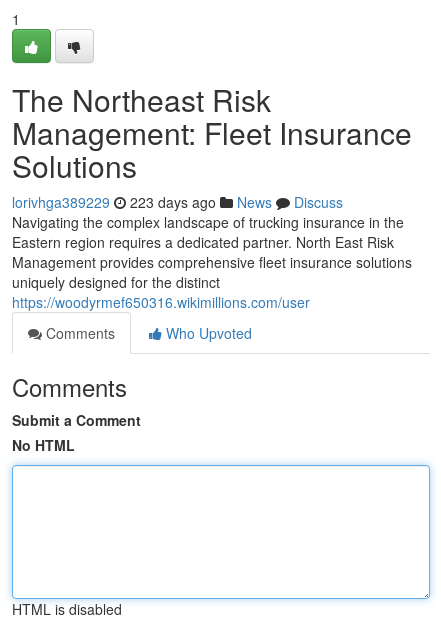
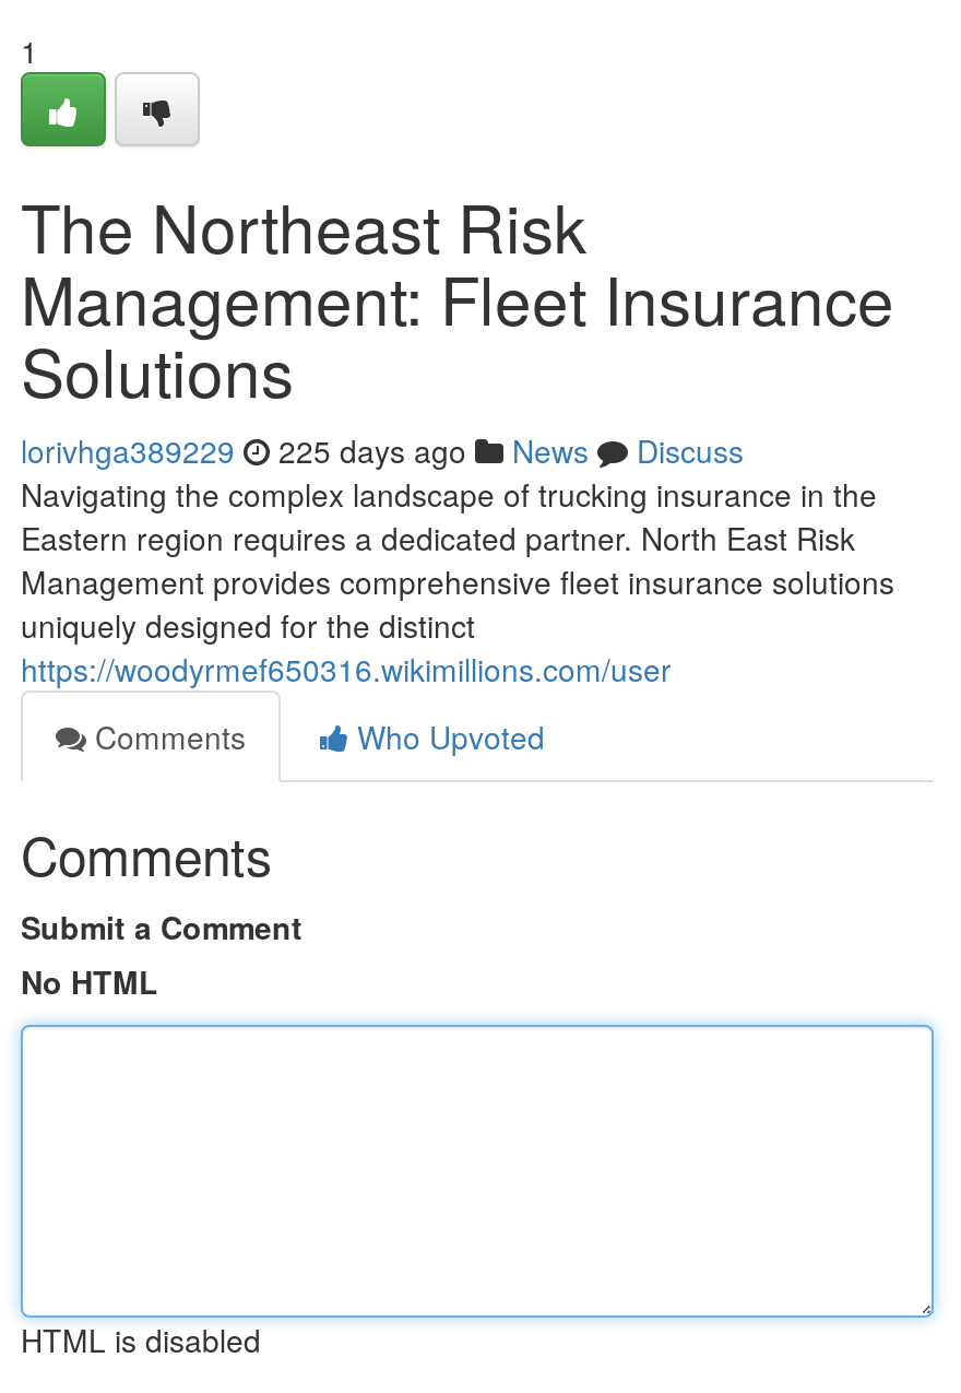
[12,192,343,212] lorivhga389229 223 days ago News Discuss -> [21,428,744,472] lorivhga389229 225 days ago News Discuss

